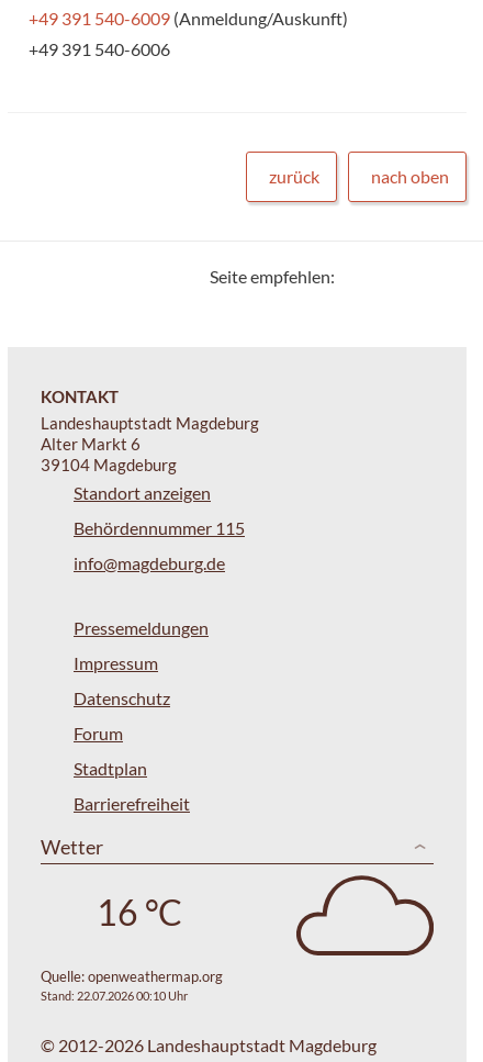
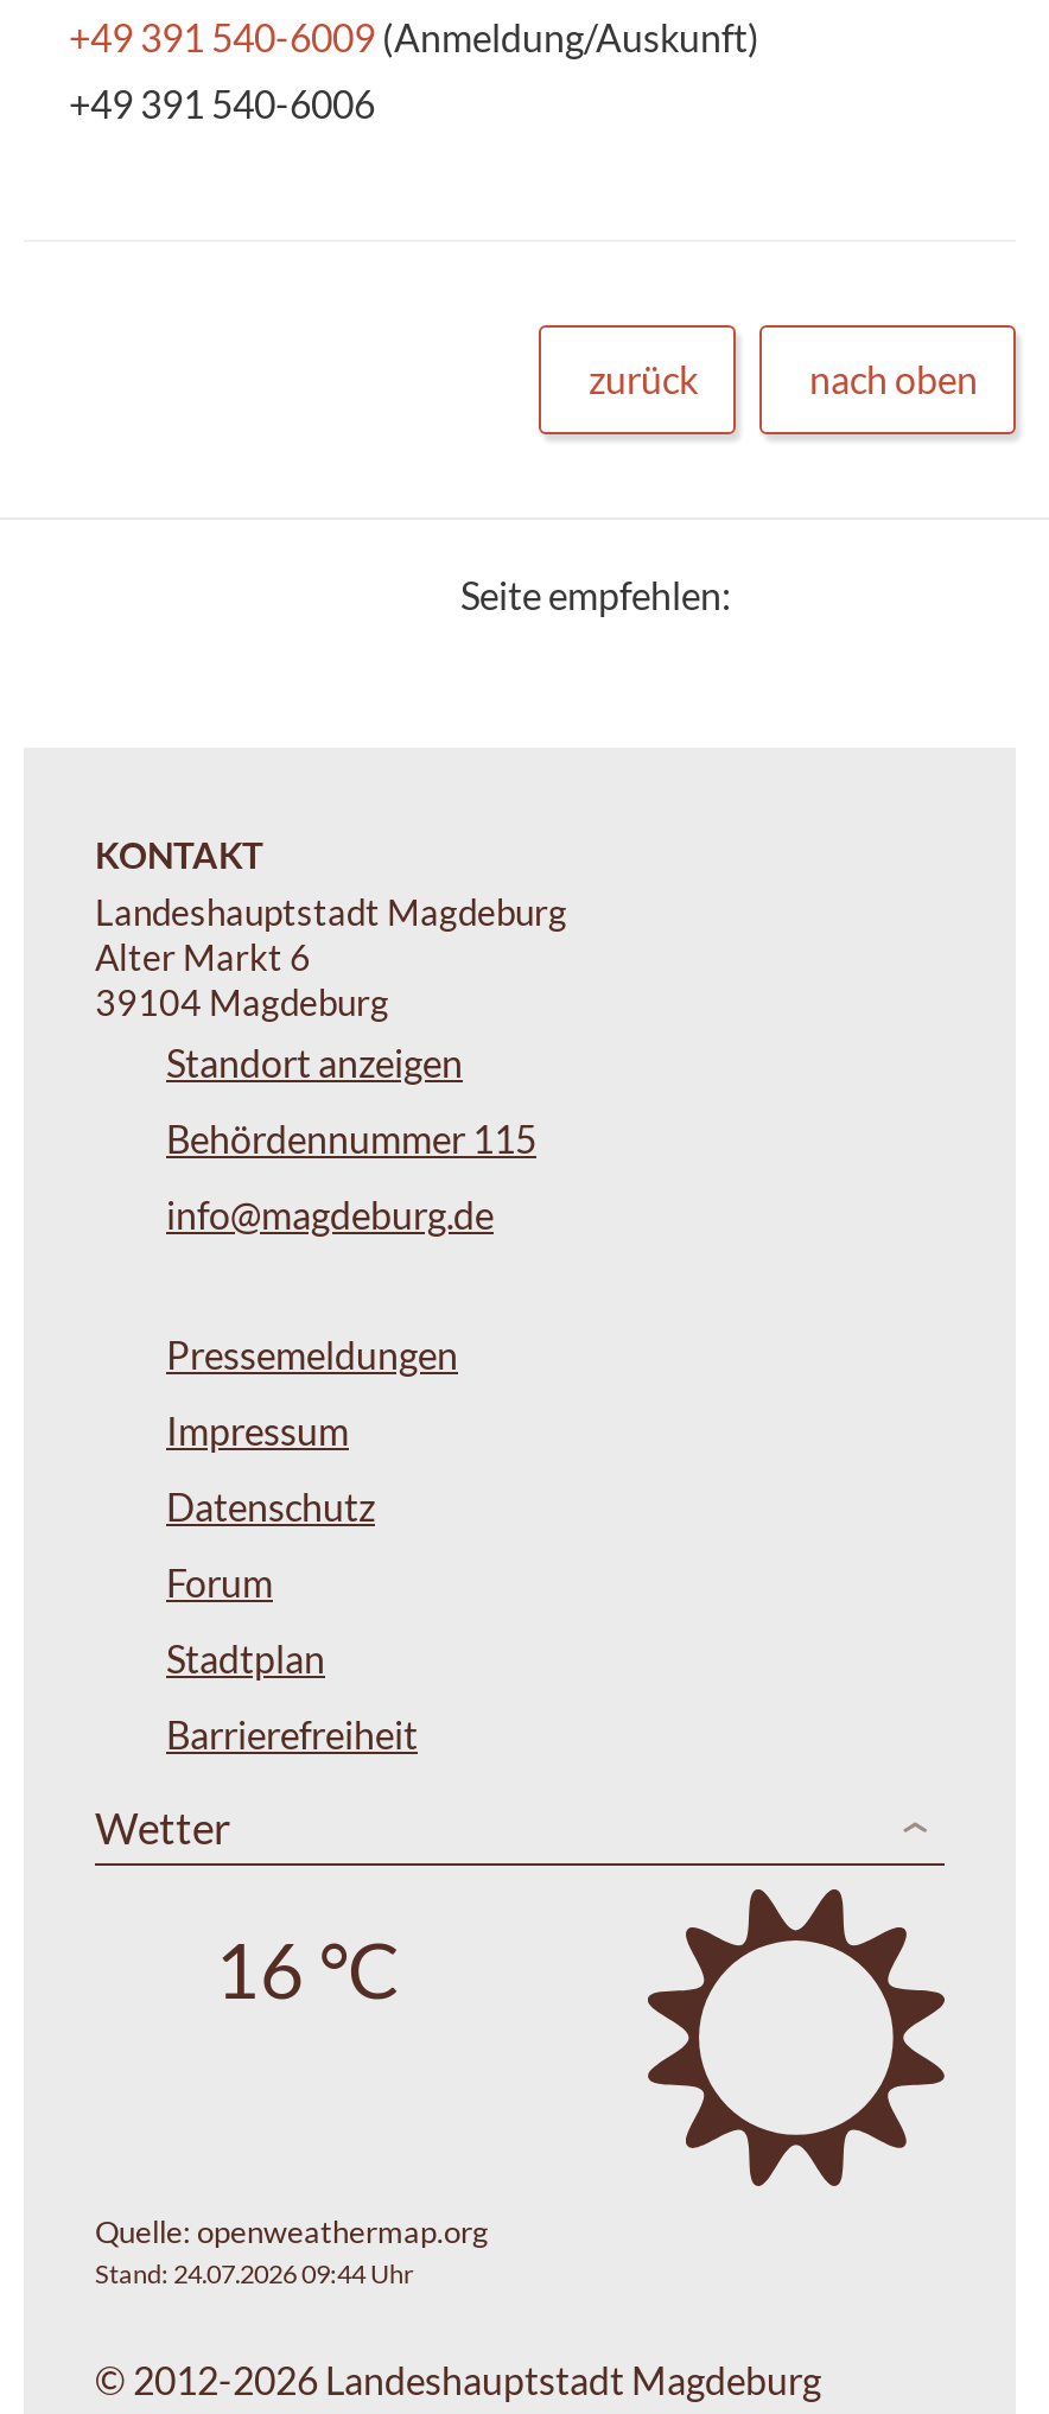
[295,874,435,957] [image] -> [646,1885,947,2186] [image]
[41,989,188,1003] Stand: 22.07.2026 00:10 Uhr -> [95,2257,413,2288] Stand: 24.07.2026 09:44 Uhr

